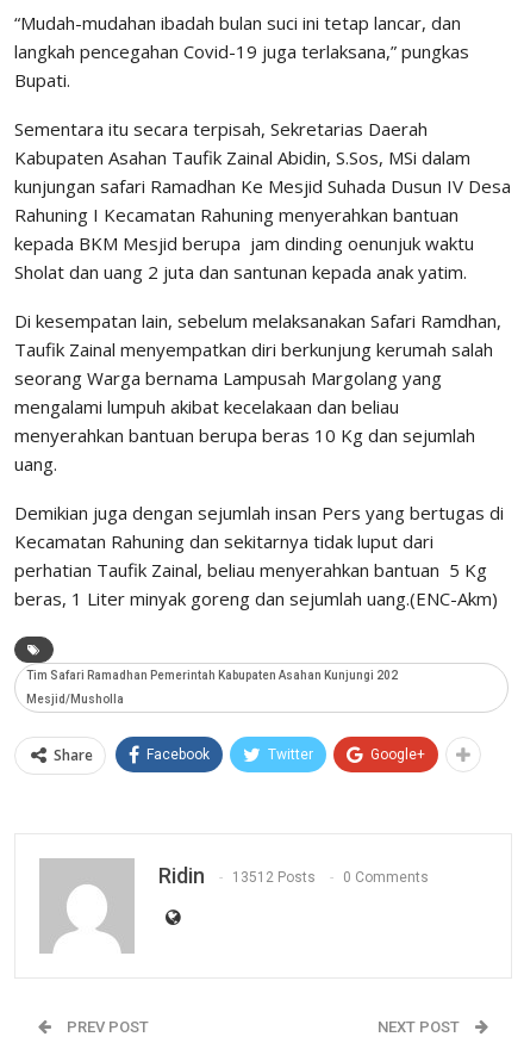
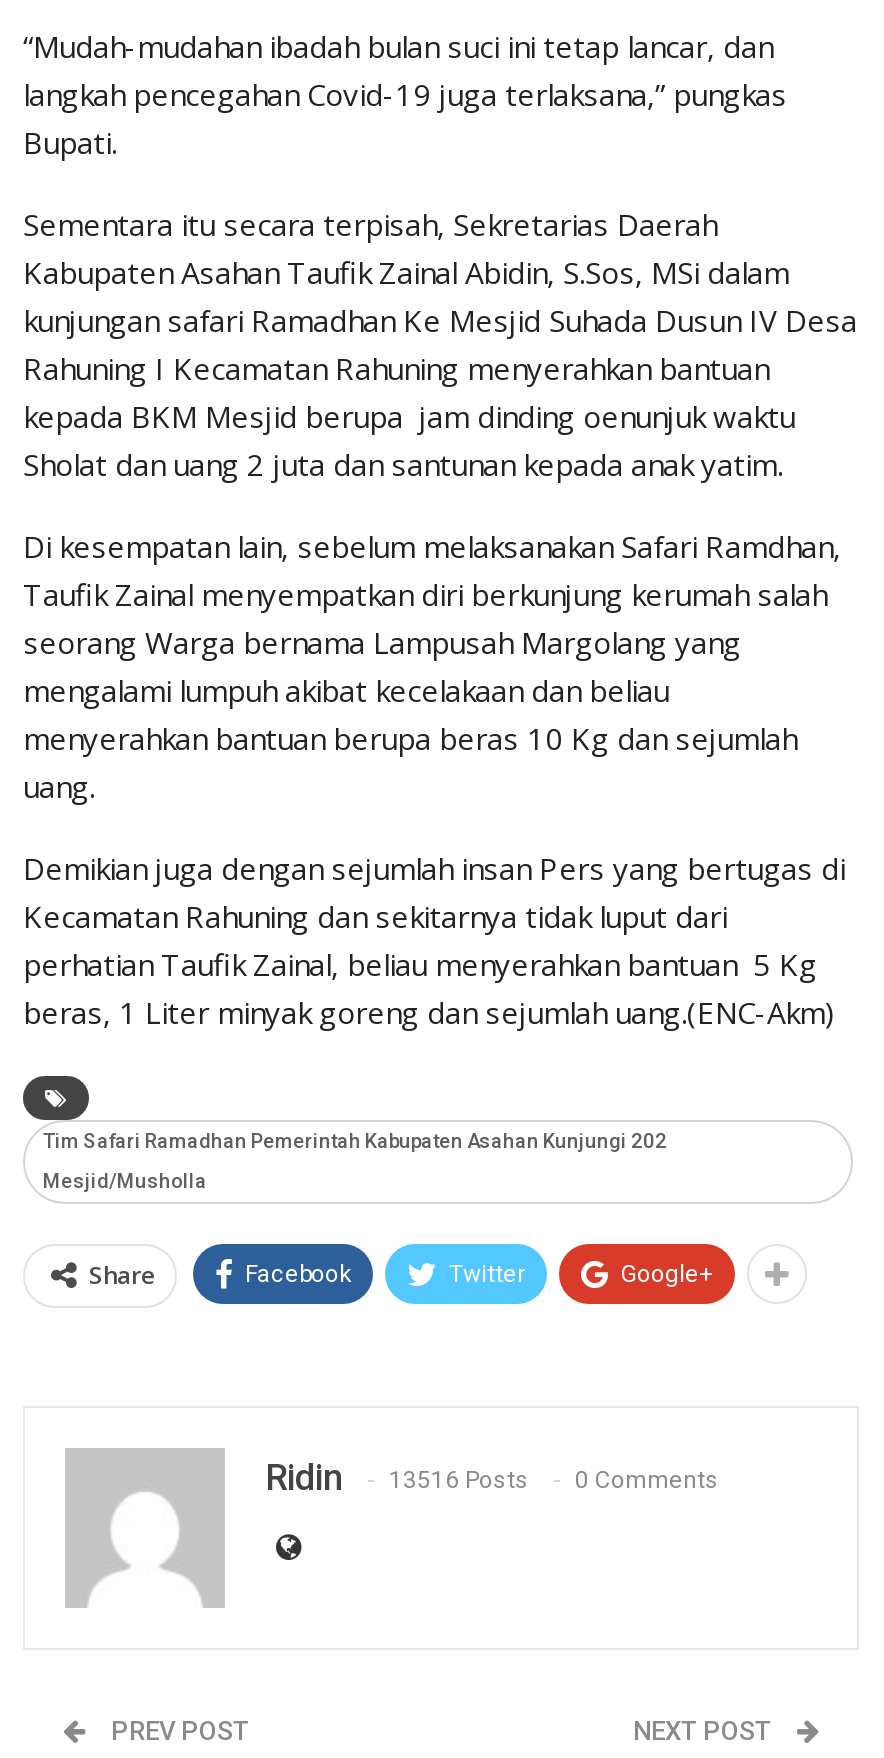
[158,863,429,888] Ridin 13512 Posts 0 Comments -> [265,1455,719,1497] Ridin 13516 Posts 0 Comments

